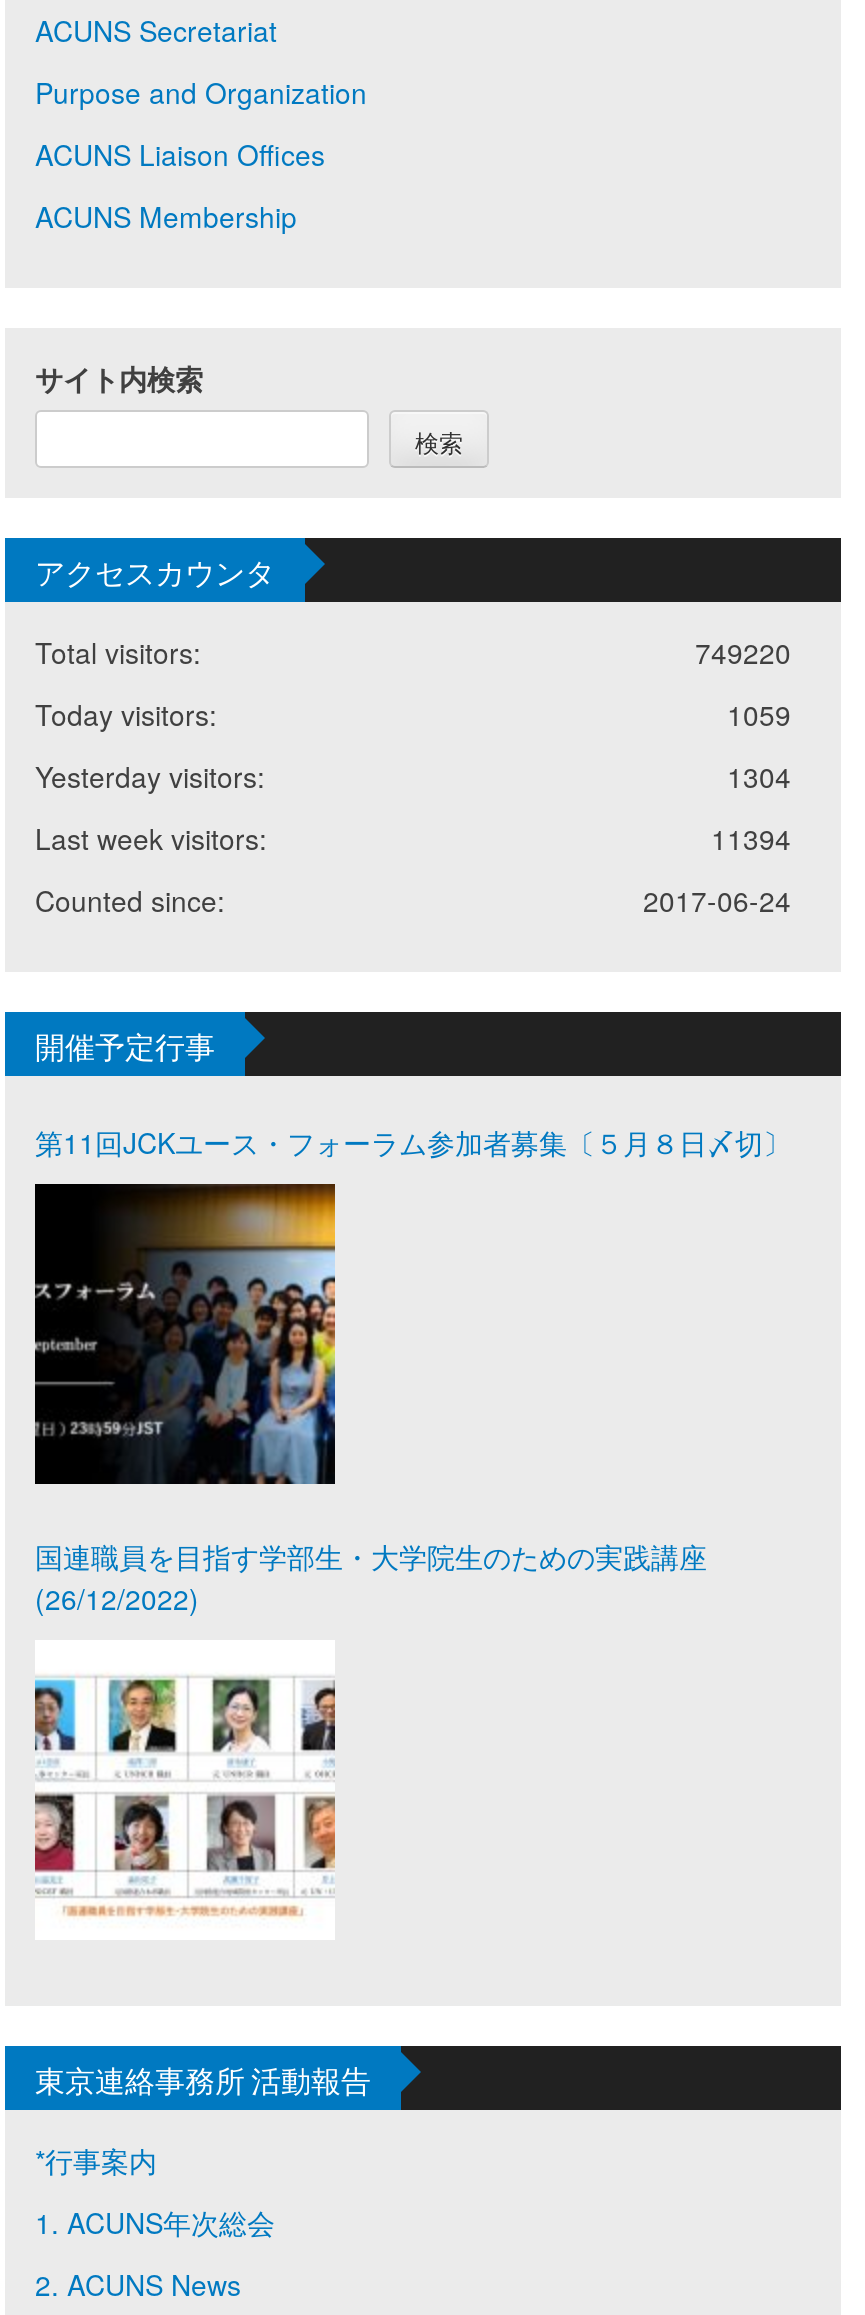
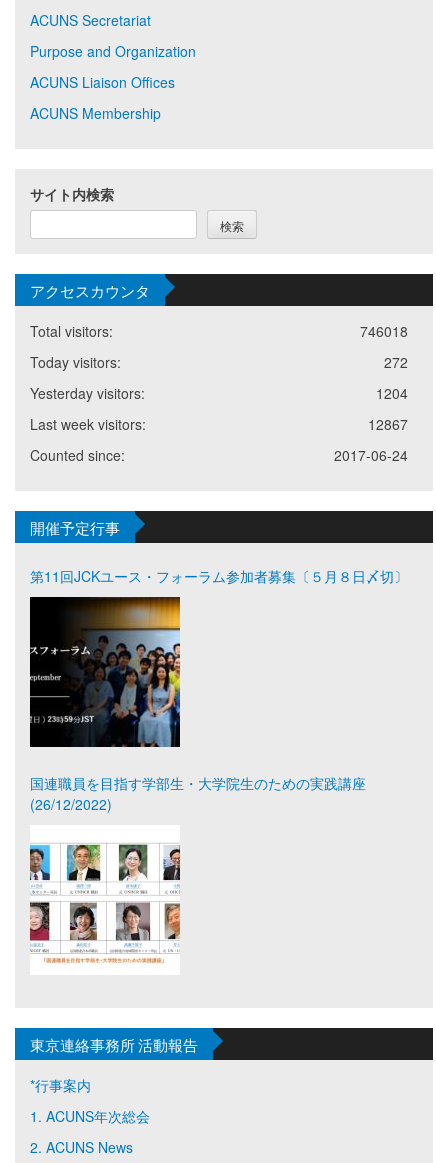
[695,632,791,672] 749220 -> [360,321,408,341] 746018
[727,694,791,734] 1059 -> [384,352,408,372] 272
[727,756,791,796] 1304 -> [376,383,408,403] 1204
[711,818,791,858] 11394 -> [368,414,408,434] 12867

